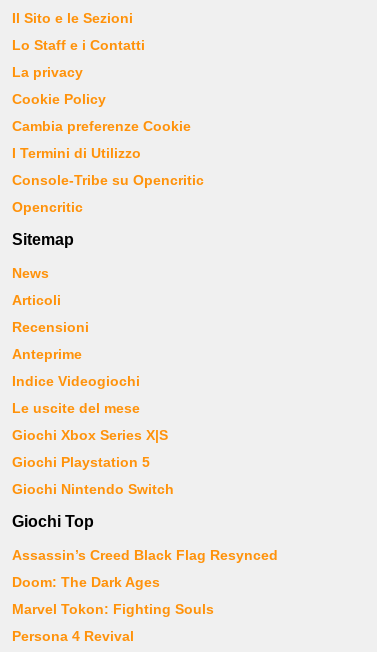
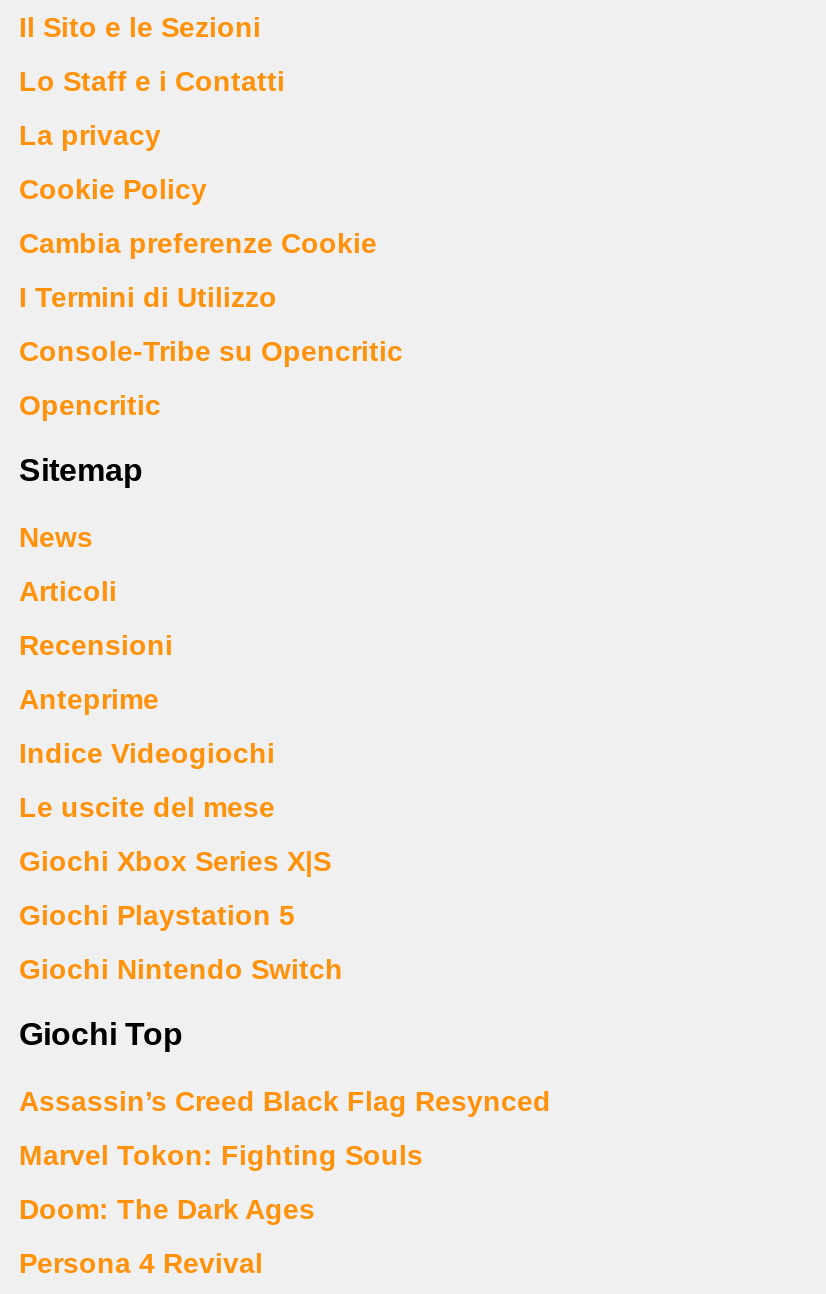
moved [12,574,160,590] -> [19,1192,315,1224]: Doom: The Dark Ages
moved [12,601,214,617] -> [19,1138,423,1170]: Marvel Tokon: Fighting Souls

